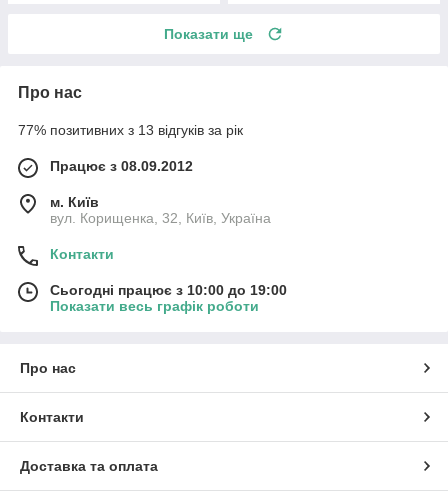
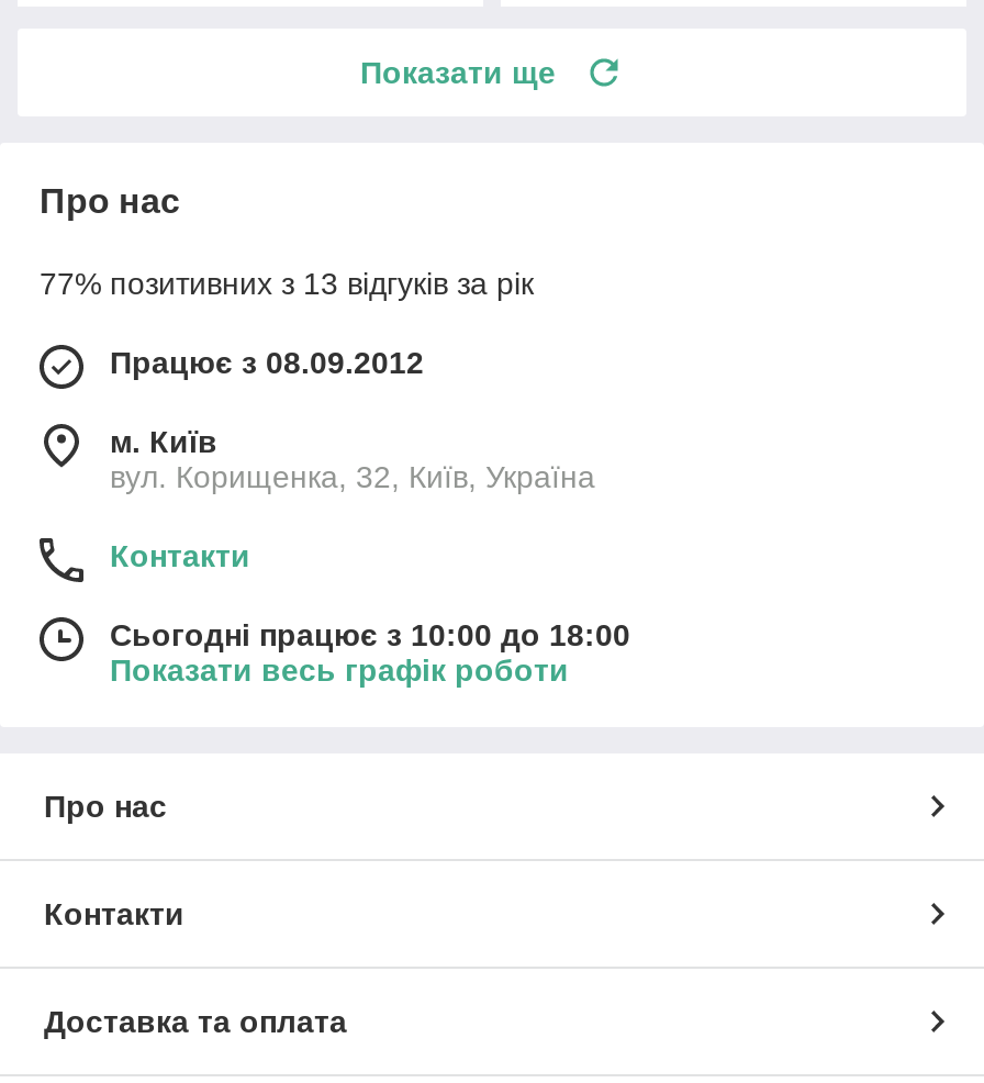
[50,282,287,298] Сьогодні працює з 10:00 до 19:00 -> [110,618,630,653] Сьогодні працює з 10:00 до 18:00

